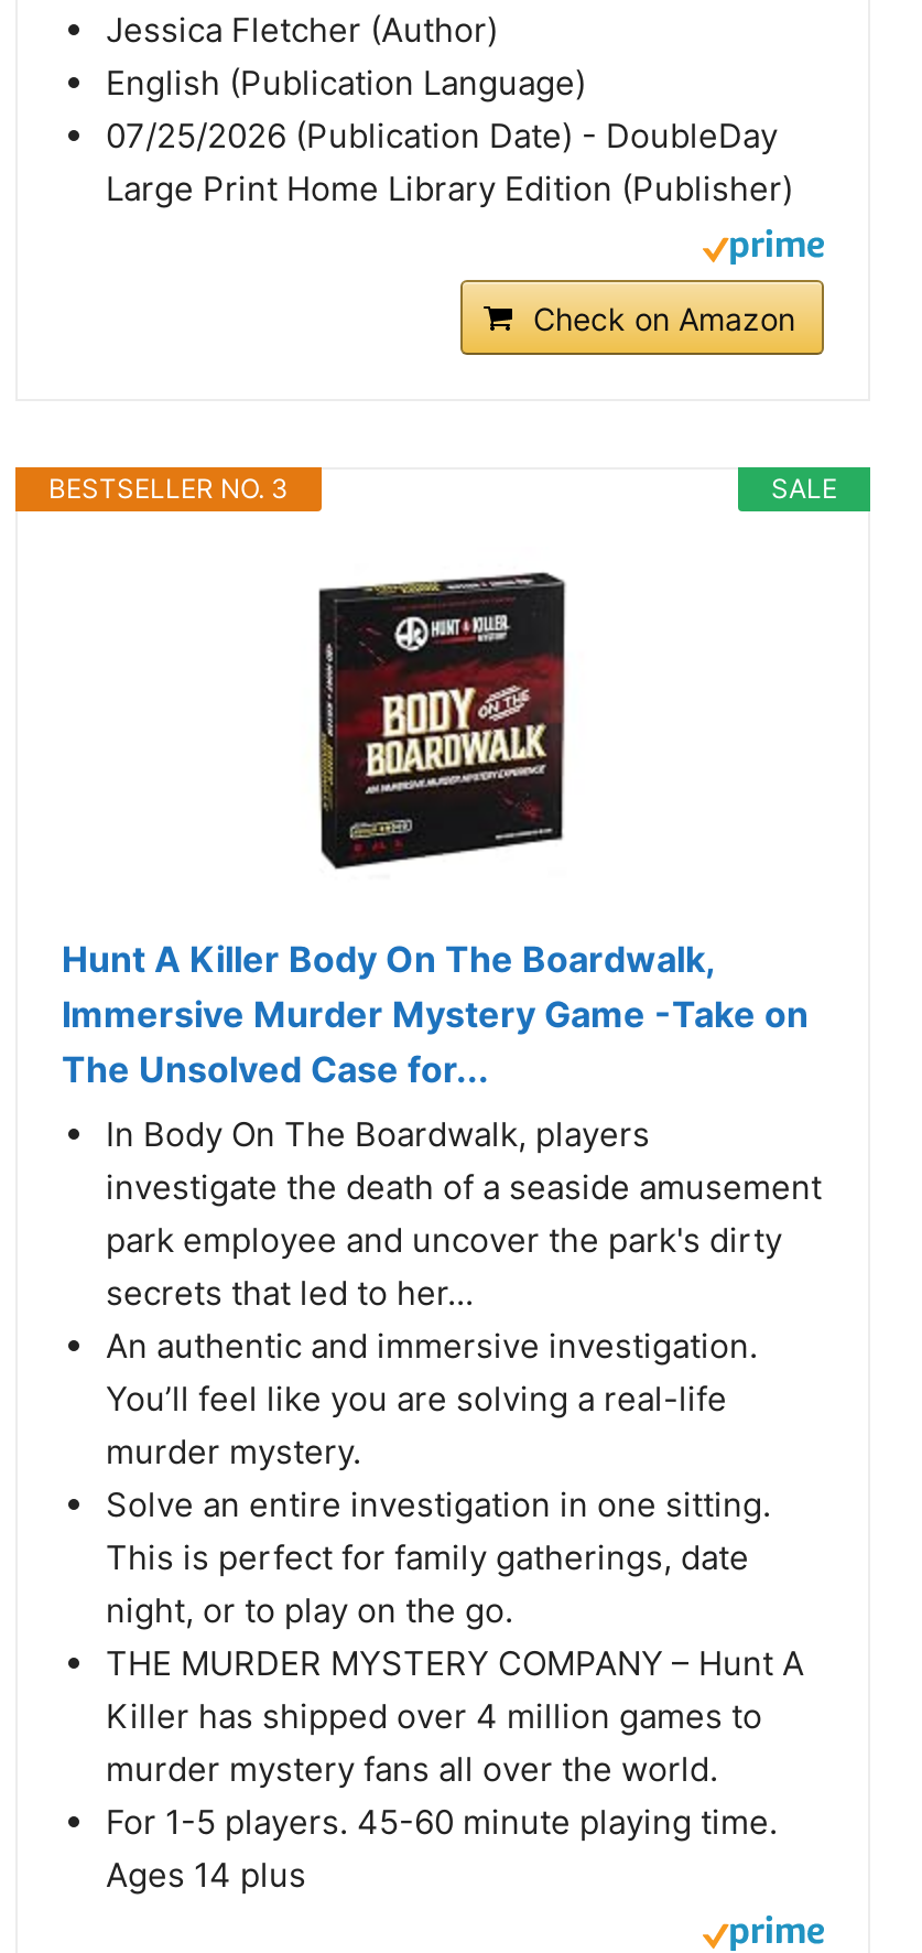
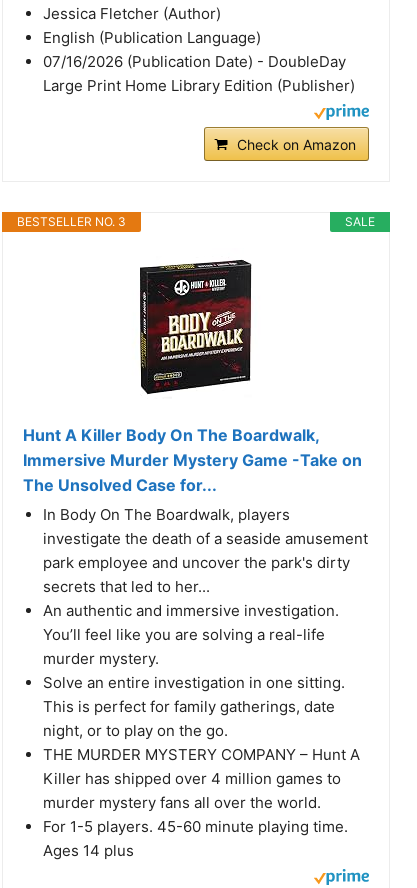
[106,115,778,157] 07/25/2026 (Publication Date) - DoubleDay -> [43,52,346,71] 07/16/2026 (Publication Date) - DoubleDay

